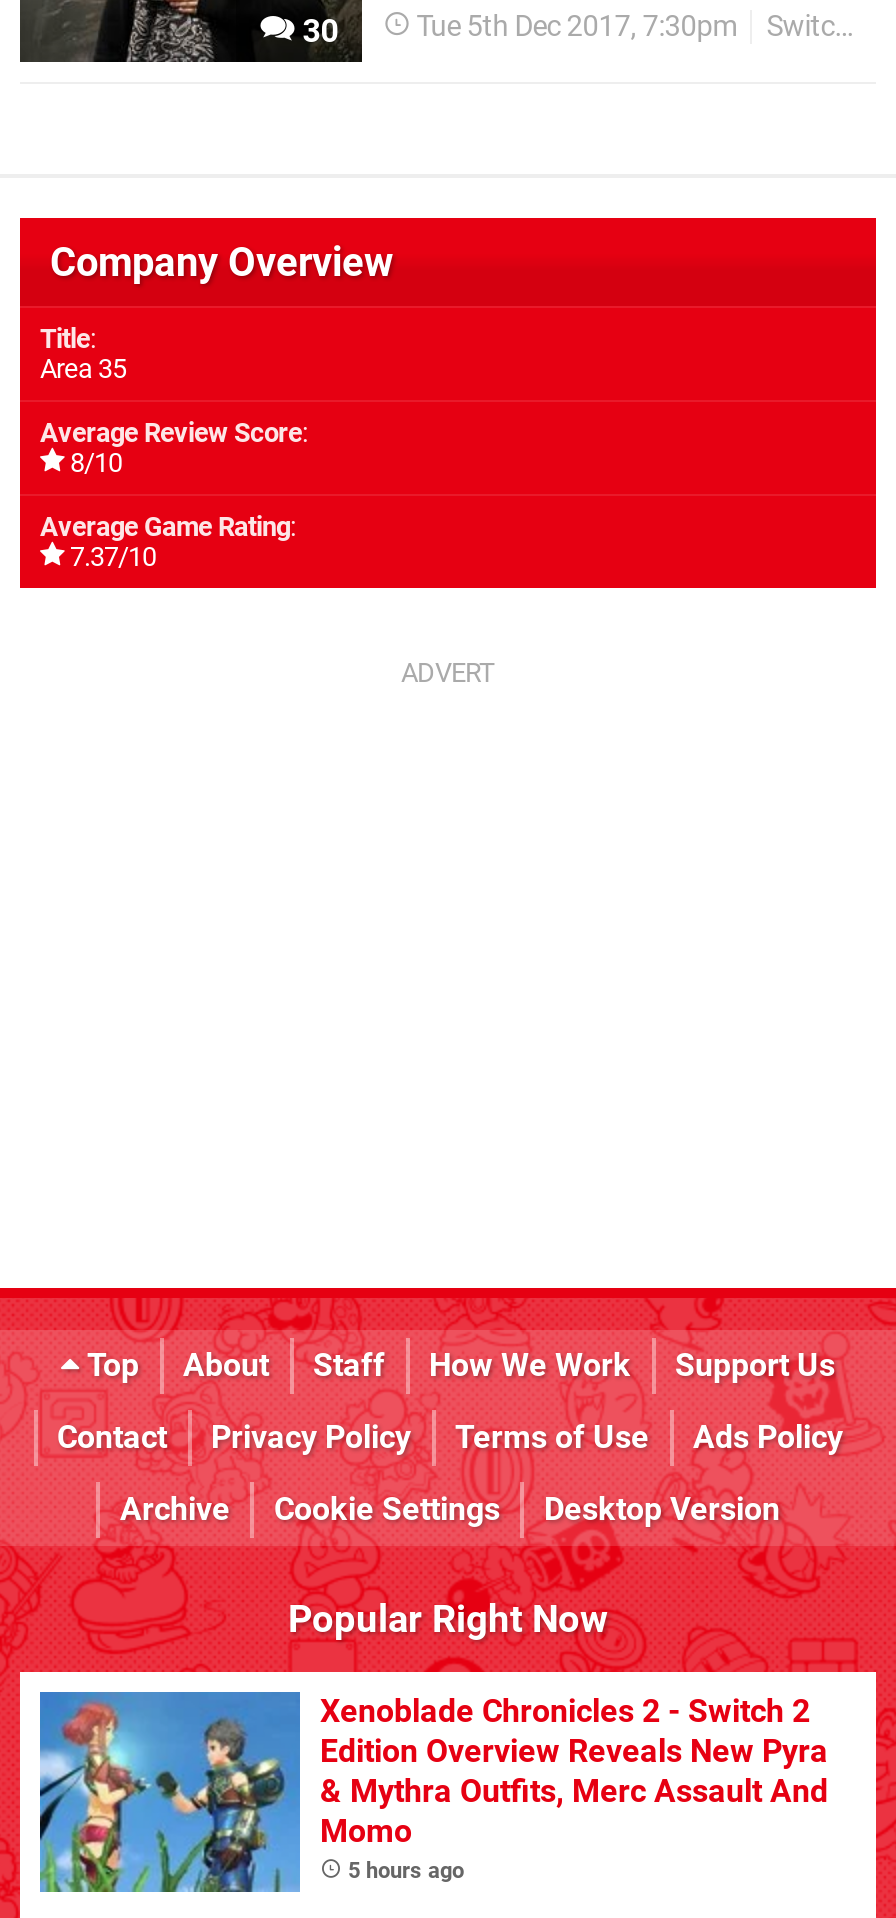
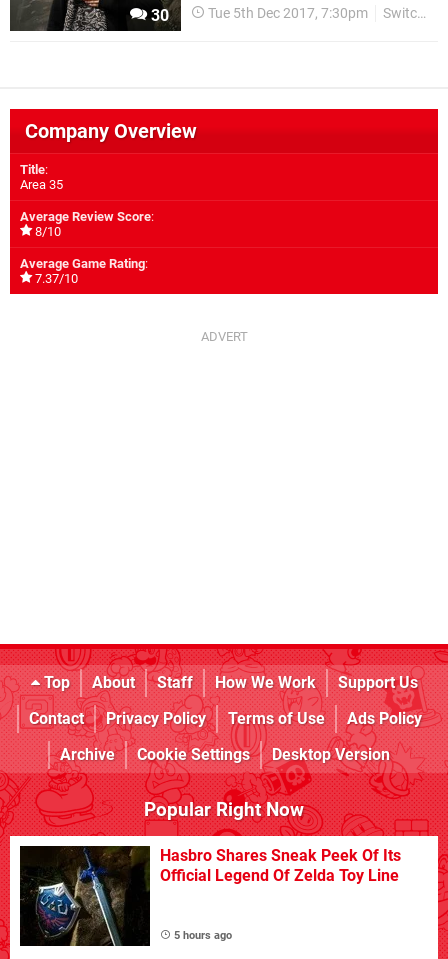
[38,1690,828,1894] [image] | Xenoblade Chronicles 2 - Switch 2 | Edition Overview Reveals New Pyra | & Mythra Outfits, Merc Assault And | Momo -> [19,845,401,947] [image] | Hasbro Shares Sneak Peek Of Its | Official Legend Of Zelda Toy Line

